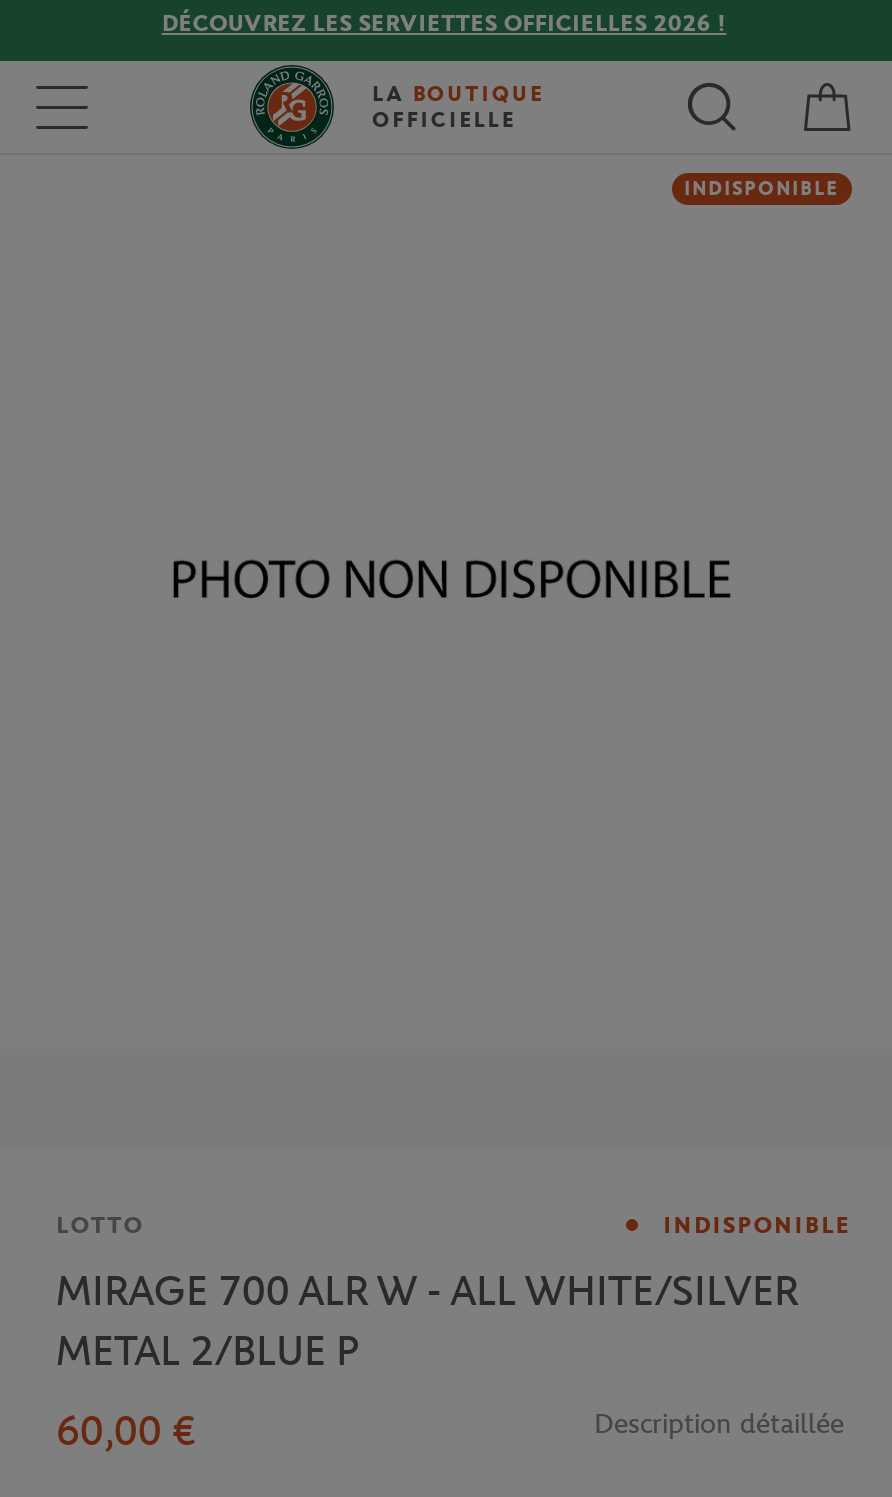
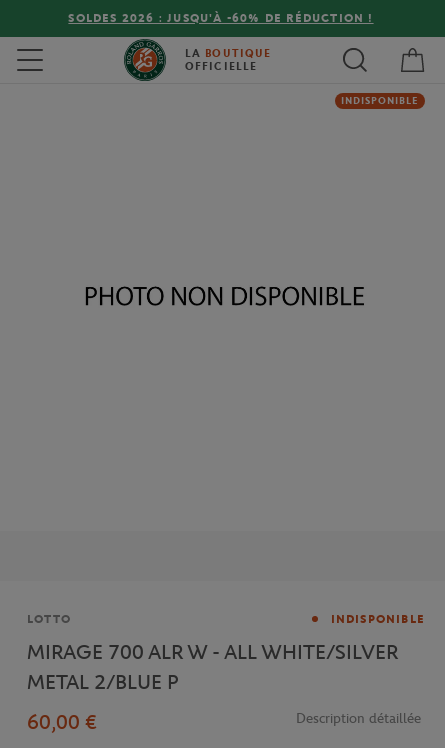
[162,9,726,37] DÉCOUVREZ LES SERVIETTES OFFICIELLES 2026 ! -> [68,11,374,25] SOLDES 2026 : JUSQU'À -60% DE RÉDUCTION !

